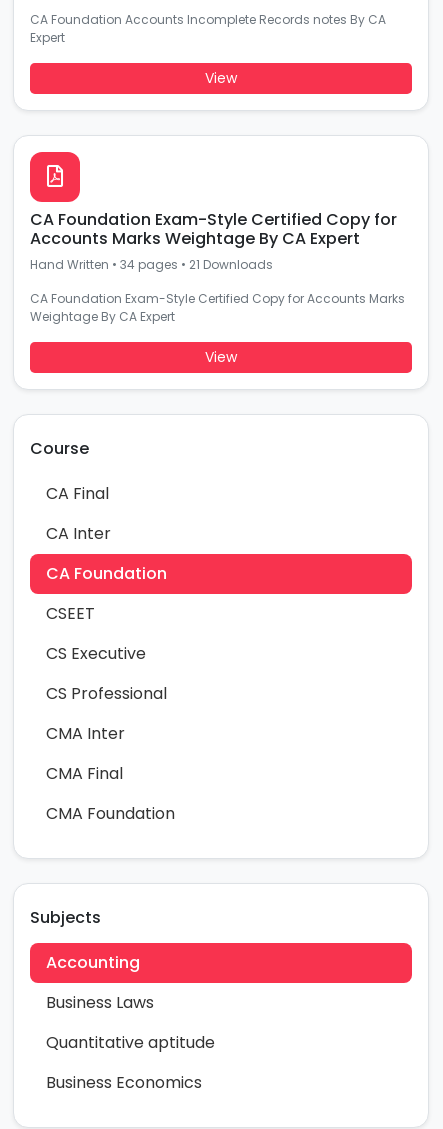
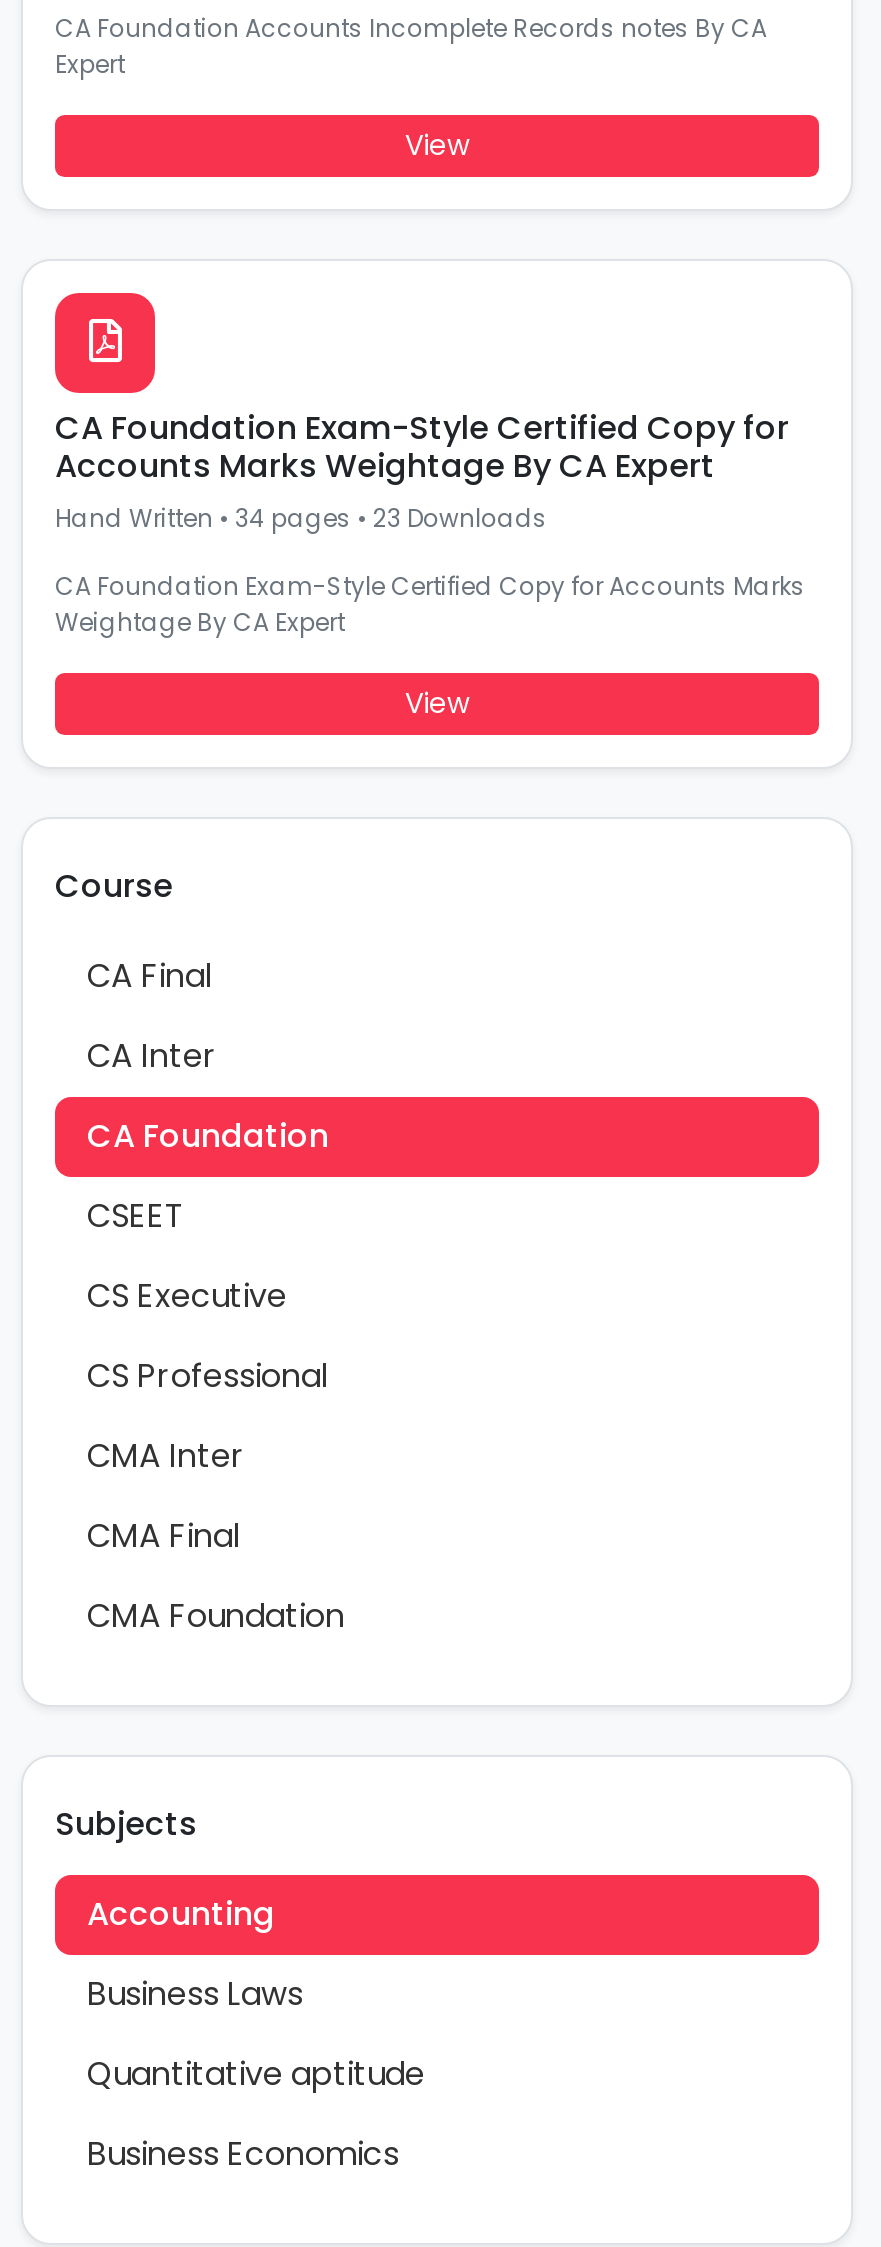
[30,256,273,273] Hand Written • 34 pages • 21 Downloads -> [55,501,547,535] Hand Written • 34 pages • 23 Downloads

